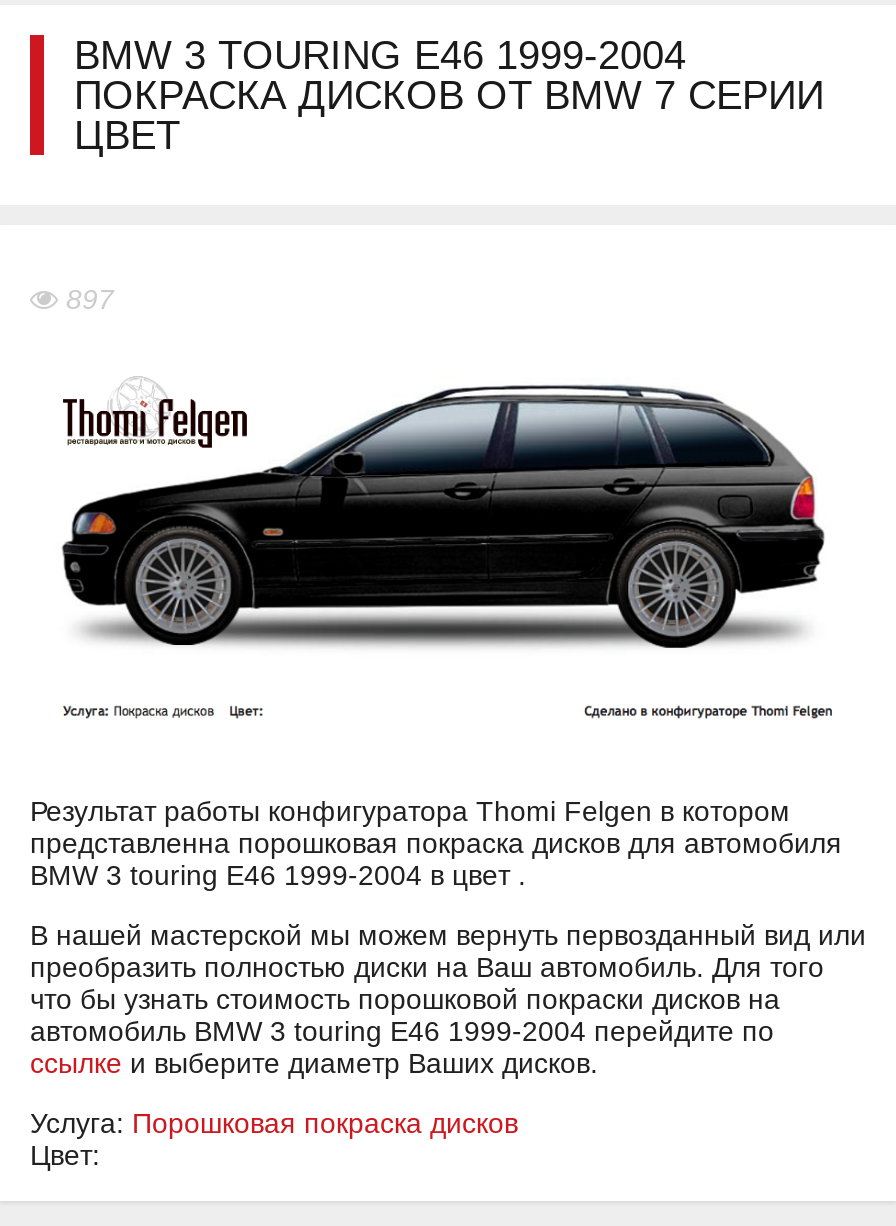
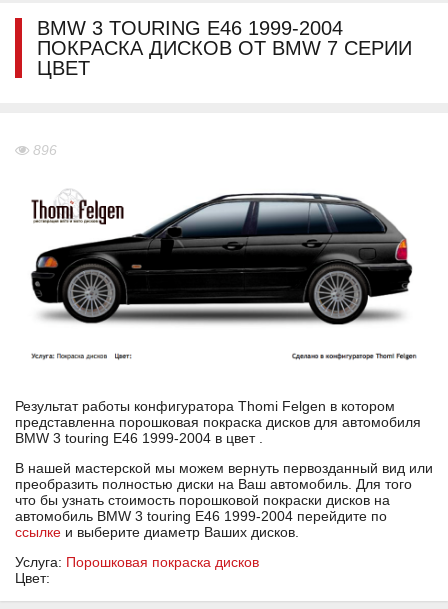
[58,283,114,315] 897 -> [29,142,57,158] 896

